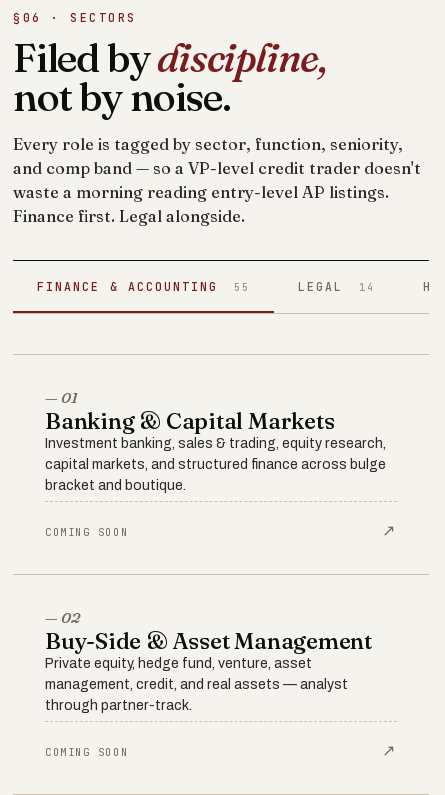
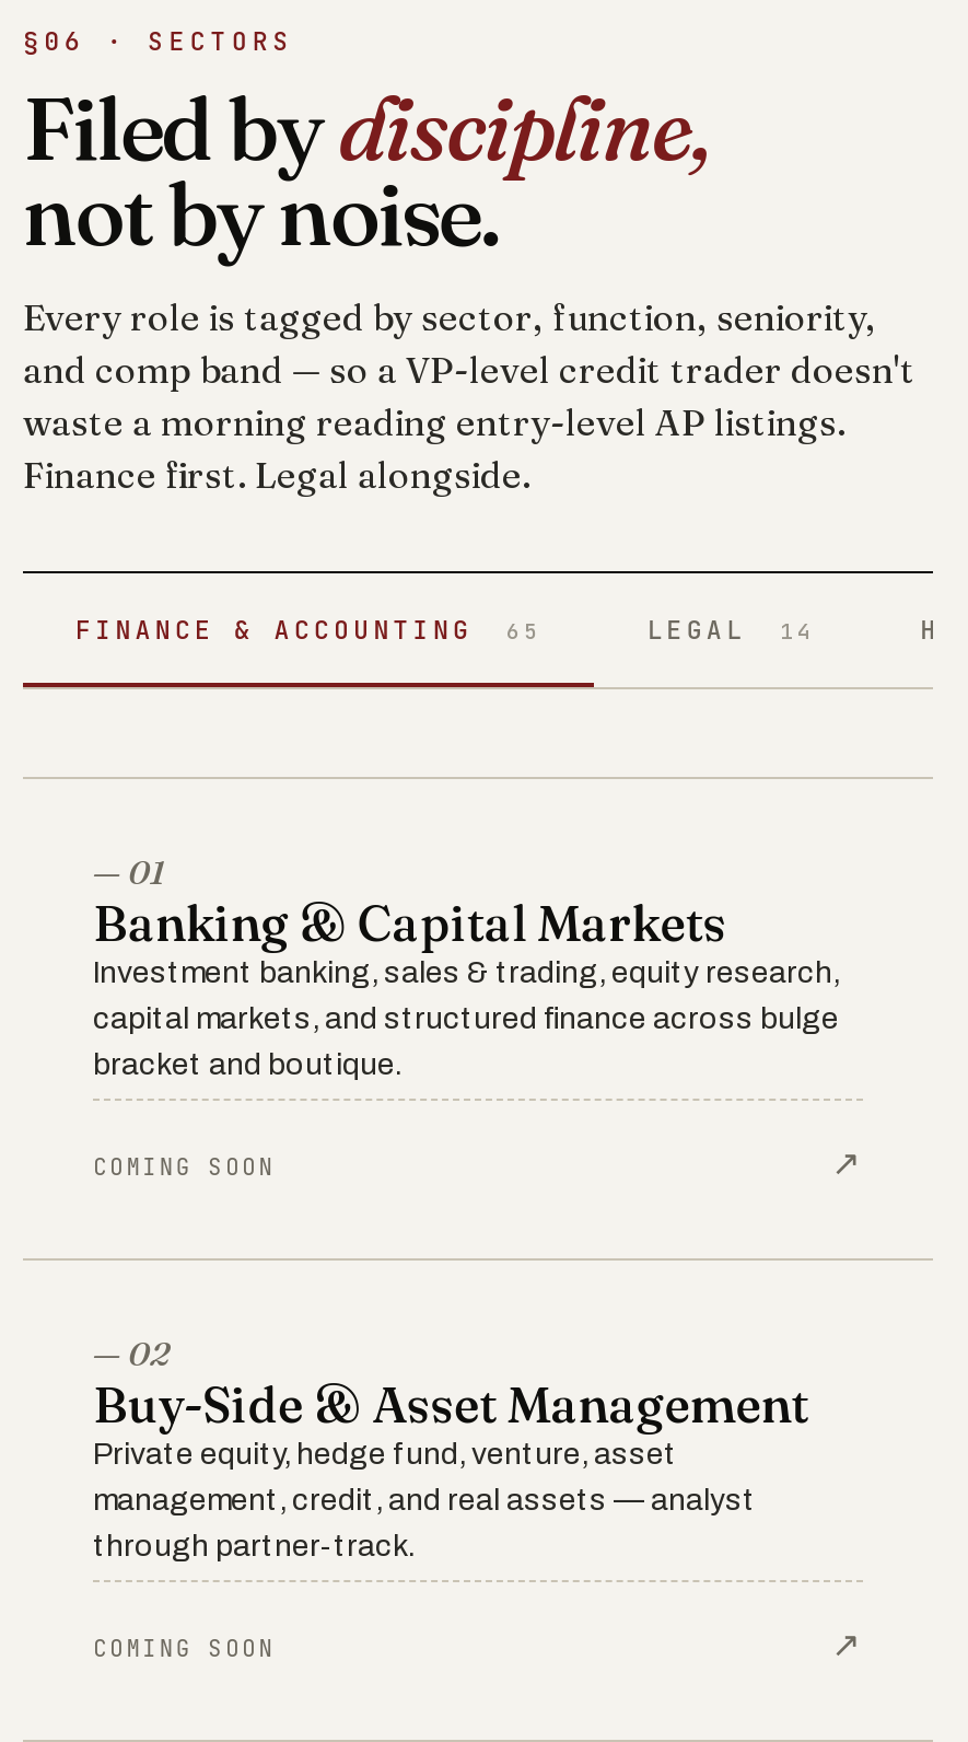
[37,278,250,293] FINANCE & ACCOUNTING 55 -> [75,612,542,644] FINANCE & ACCOUNTING 65

